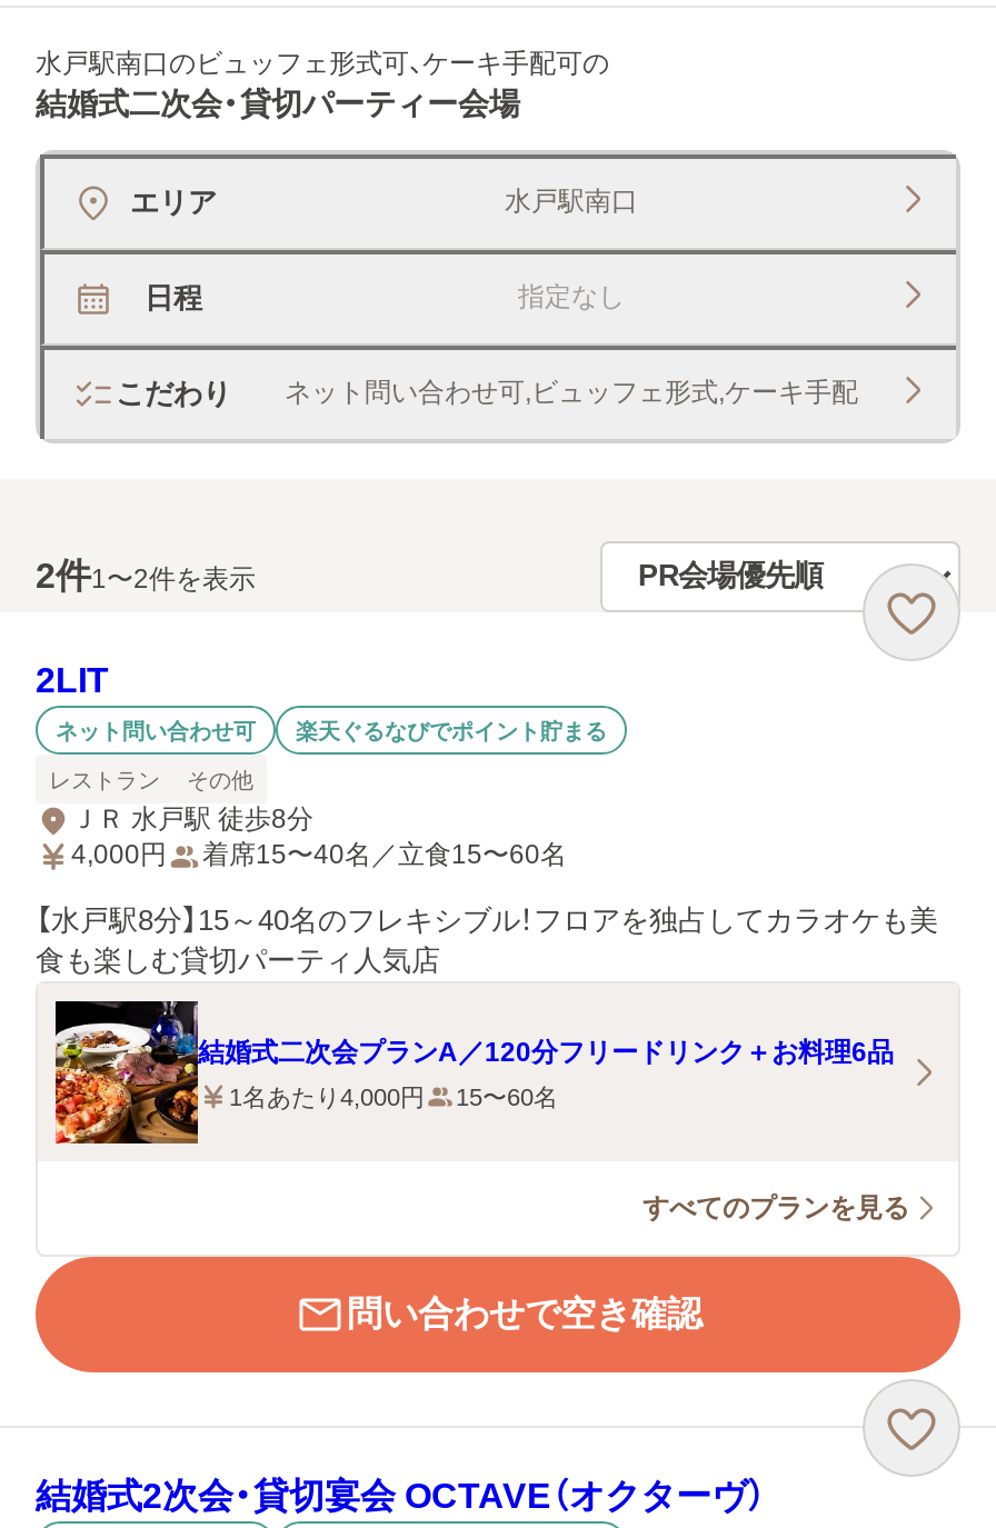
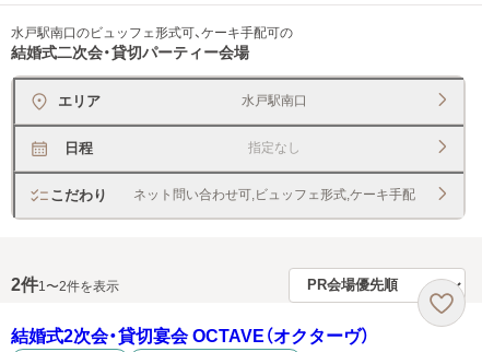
[36,661,938,1146] [image] | 2LIT | ネット問い合わせ可 | 楽天ぐるなびでポイント貯まる | レストラン | その他 | ＪＲ 水戸駅 徒歩8分 | 4,000円 | 着席15〜40名／立食15〜60名 | 【水戸駅8分】15～40名のフレキシブル！フロアを独占してカラオケも美 | 食も楽しむ貸切パーティ人気店 | 結婚式二次会プランA／120分フリードリンク＋お料理6品 | 1名あたり4,000円 | 15〜60名 -> none
[33,1192,963,1410] [image] | すべてのプランを見る | 問い合わせで空き確認 -> none

